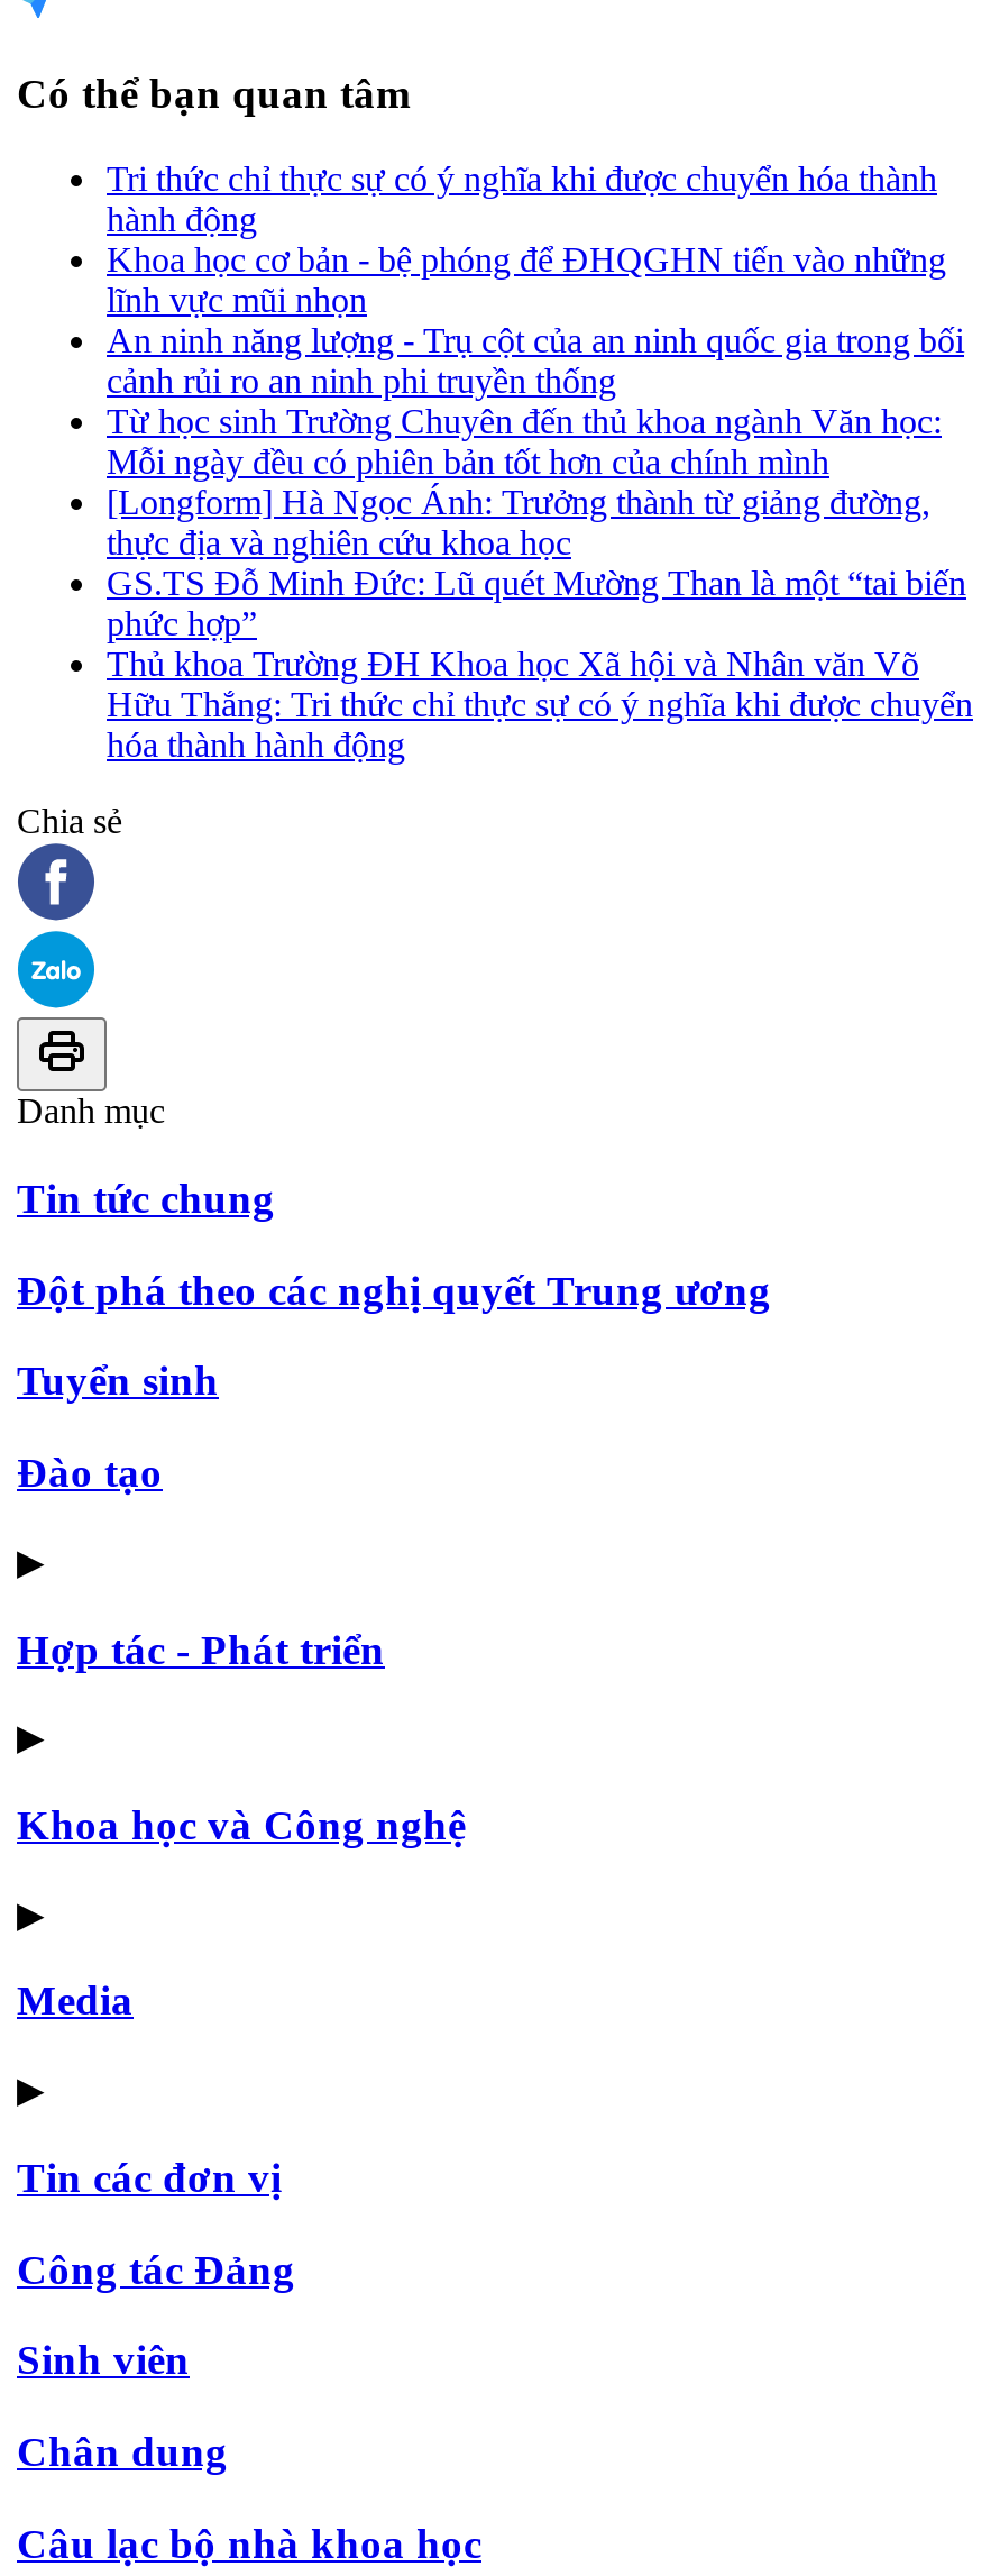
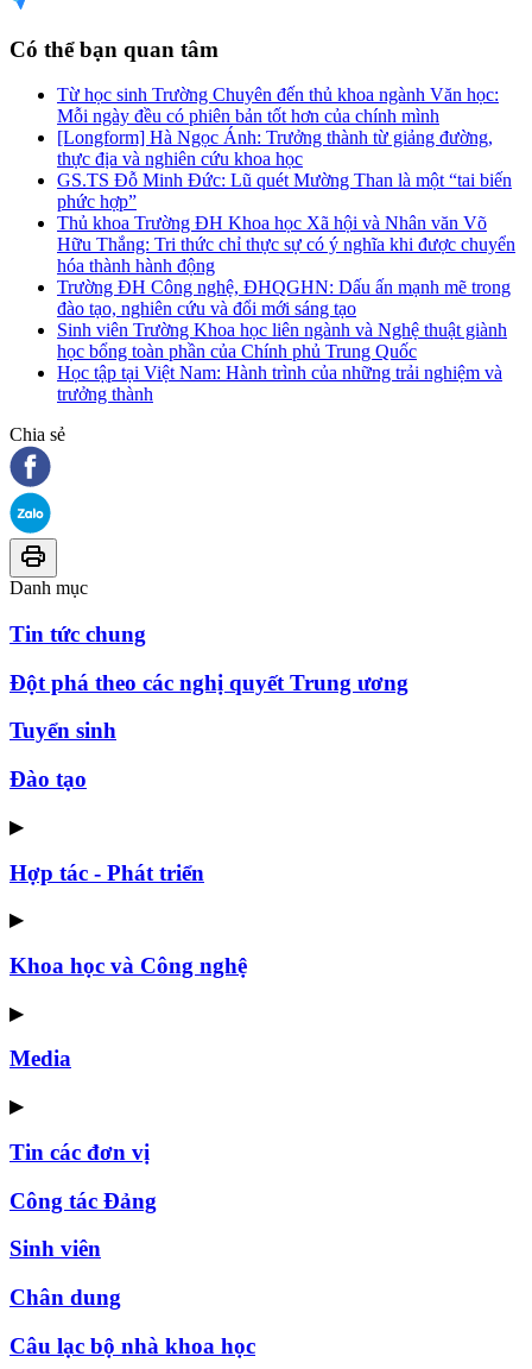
[107,160,964,400] Tri thức chỉ thực sự có ý nghĩa khi được chuyển hóa thành | hành động | Khoa học cơ bản - bệ phóng để ĐHQGHN tiến vào những | lĩnh vực mũi nhọn | An ninh năng lượng - Trụ cột của an ninh quốc gia trong bối | cảnh rủi ro an ninh phi truyền thống -> none
moved [107,402,973,764] -> [57,85,515,276]: Từ học sinh Trường Chuyên đến thủ khoa ngành Văn học: | Mỗi ngày đều có phiên bản tốt hơn của chính mình | [Longform] Hà Ngọc Ánh: Trưởng thành từ giảng đường, | ... | Hữu Thắng: Tri thức chỉ thực sự có ý nghĩa khi được chuyển | hóa thành hành động
none -> [57,277,511,404] Trường ĐH Công nghệ, ĐHQGHN: Dấu ấn mạnh mẽ trong | đào tạo, nghiên cứu và đổi mới sáng tạo | Sinh viên Trường Khoa học liên ngành và Nghệ thuật giành | học bổng toàn phần của Chính phủ Trung Quốc | Học tập tại Việt Nam: Hành trình của những trải nghiệm và | trưởng thành

